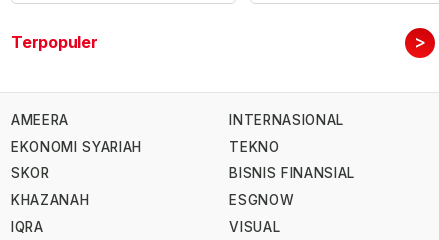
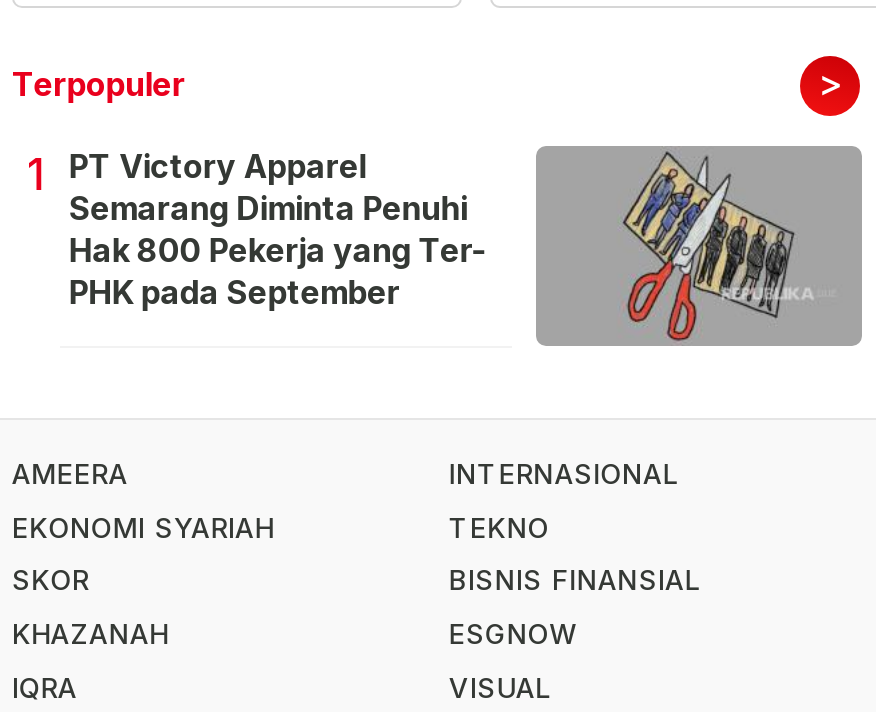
none -> [26,144,864,346] [image] | 1 | PT Victory Apparel | Semarang Diminta Penuhi | Hak 800 Pekerja yang Ter- | PHK pada September

